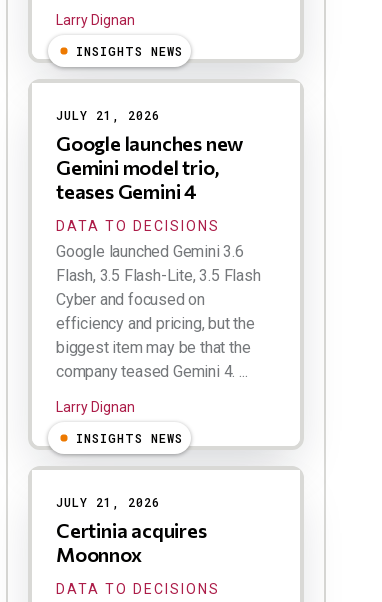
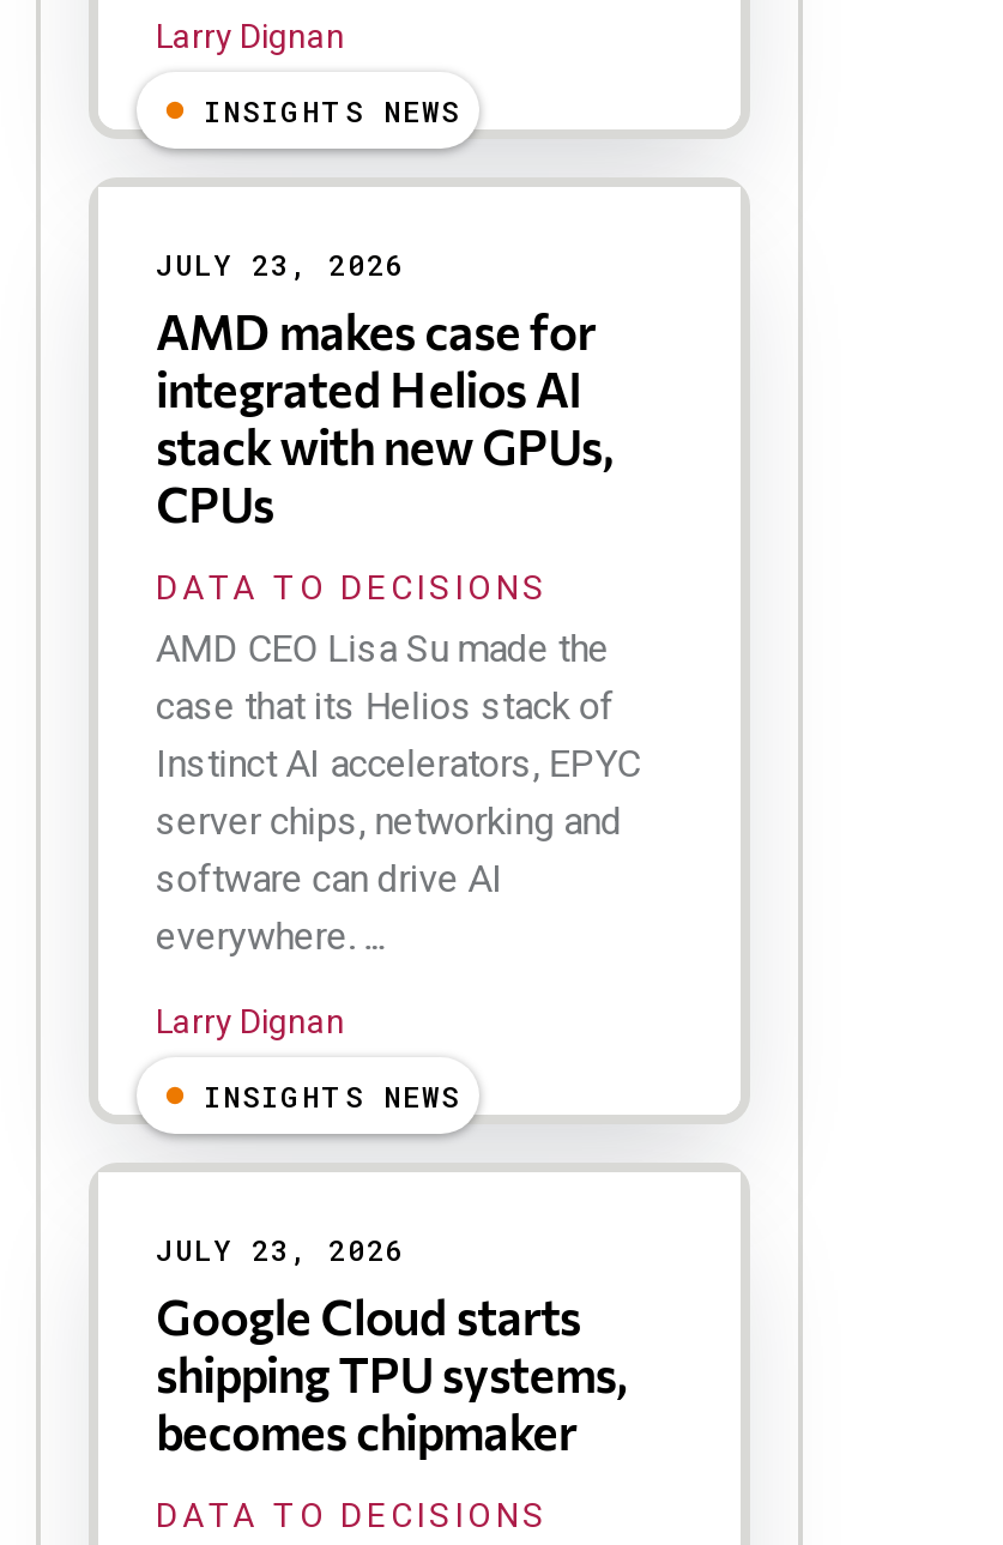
[56,107,243,203] JULY 21, 2026 | Google launches new | Gemini model trio, | teases Gemini 4 -> [156,245,611,532] JULY 23, 2026 | AMD makes case for | integrated Helios AI | stack with new GPUs, | CPUs
[56,242,261,381] Google launched Gemini 3.6 | Flash, 3.5 Flash-Lite, 3.5 Flash | Cyber and focused on | efficiency and pricing, but the | biggest item may be that the | company teased Gemini 4. ... -> [156,626,640,959] AMD CEO Lisa Su made the | case that its Helios stack of | Instinct AI accelerators, EPYC | server chips, networking and | software can drive AI | everywhere. ...
[56,494,207,566] JULY 21, 2026 | Certinia acquires | Moonnox -> [156,1230,625,1460] JULY 23, 2026 | Google Cloud starts | shipping TPU systems, | becomes chipmaker

